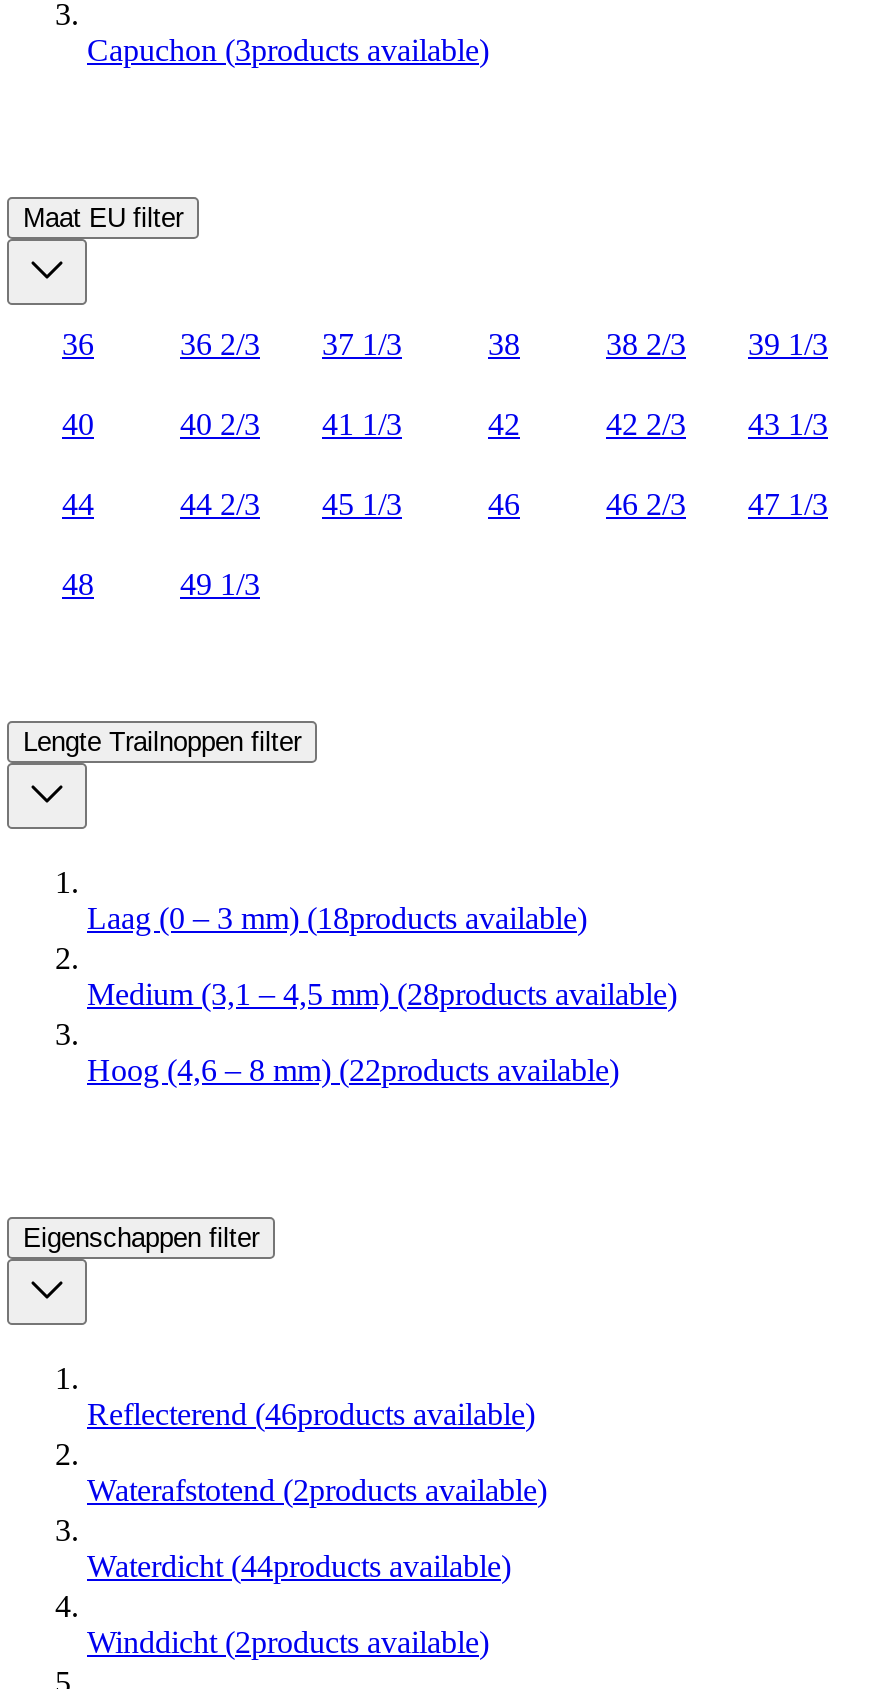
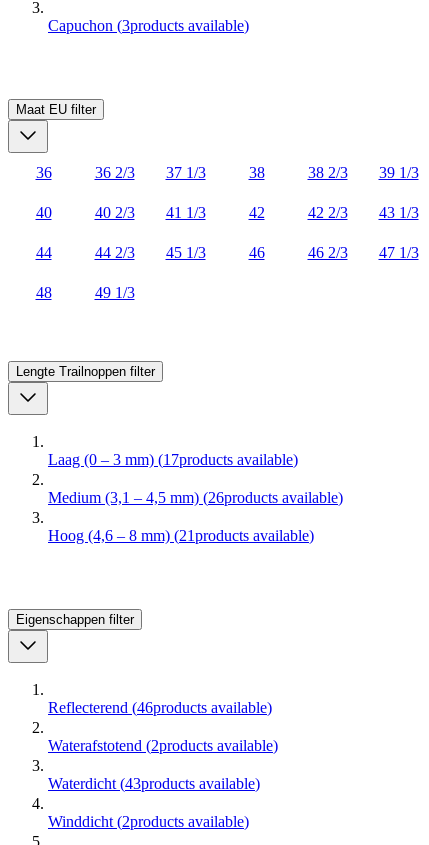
[87,901,587,935] Laag (0 – 3 mm) (18products available) -> [48,451,298,468] Laag (0 – 3 mm) (17products available)
[87,977,677,1011] Medium (3,1 – 4,5 mm) (28products available) -> [48,489,343,506] Medium (3,1 – 4,5 mm) (26products available)
[87,1053,619,1087] Hoog (4,6 – 8 mm) (22products available) -> [48,527,314,544] Hoog (4,6 – 8 mm) (21products available)
[87,1549,511,1583] Waterdicht (44products available) -> [48,775,260,792] Waterdicht (43products available)

